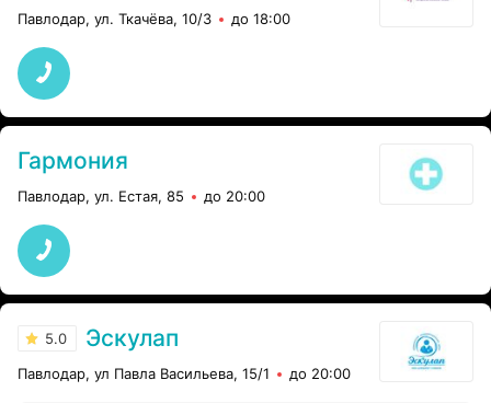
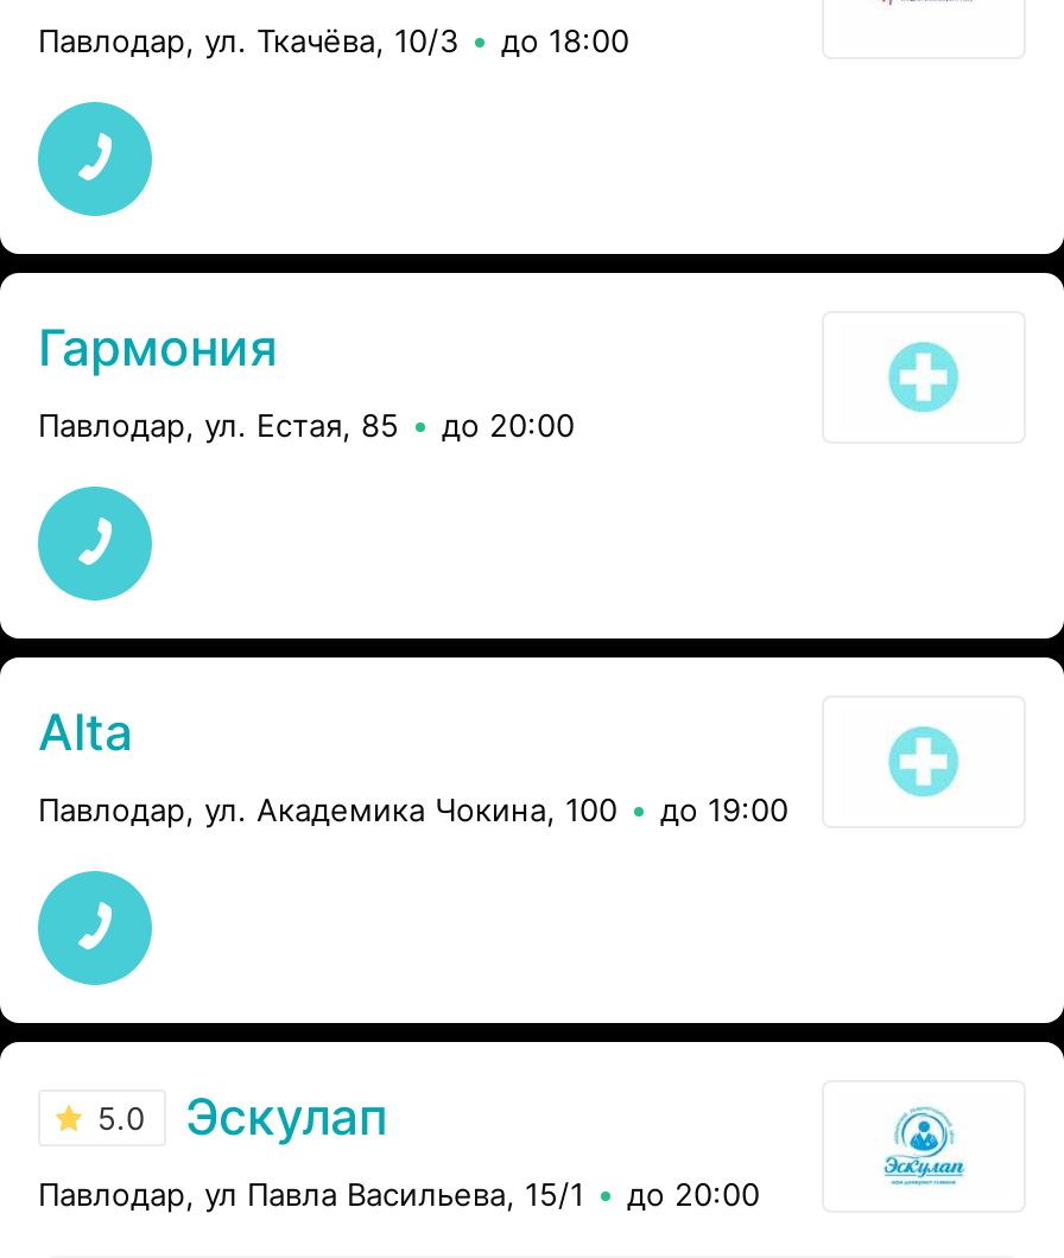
none -> [38,703,788,828] Alta | Павлодар, ул. Академика Чокина, 100 | до 19:00

